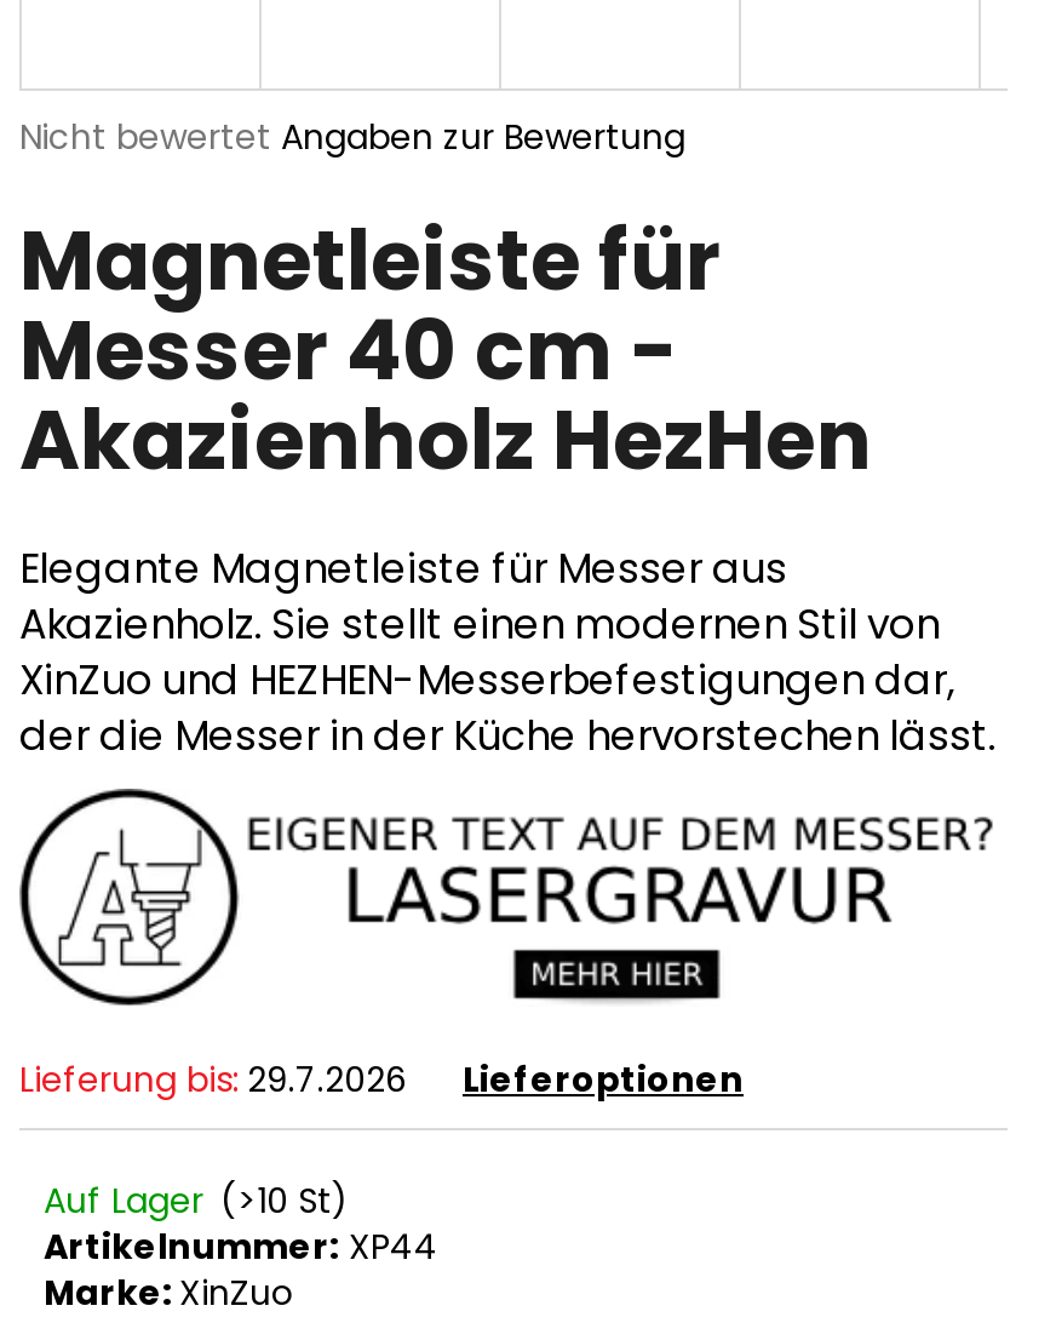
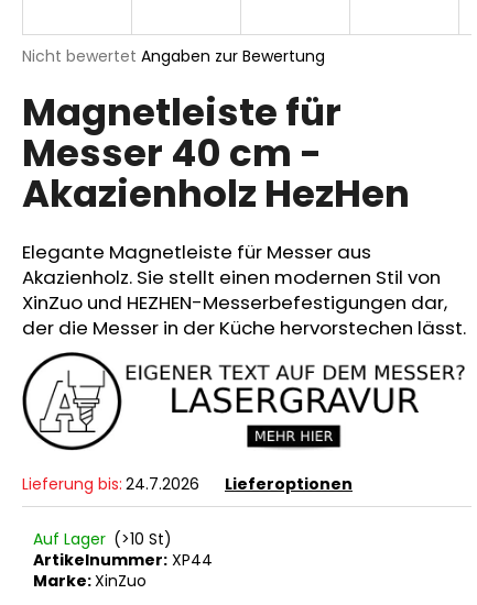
[19,1056,407,1104] Lieferung bis: 29.7.2026 -> [22,473,199,495] Lieferung bis: 24.7.2026

